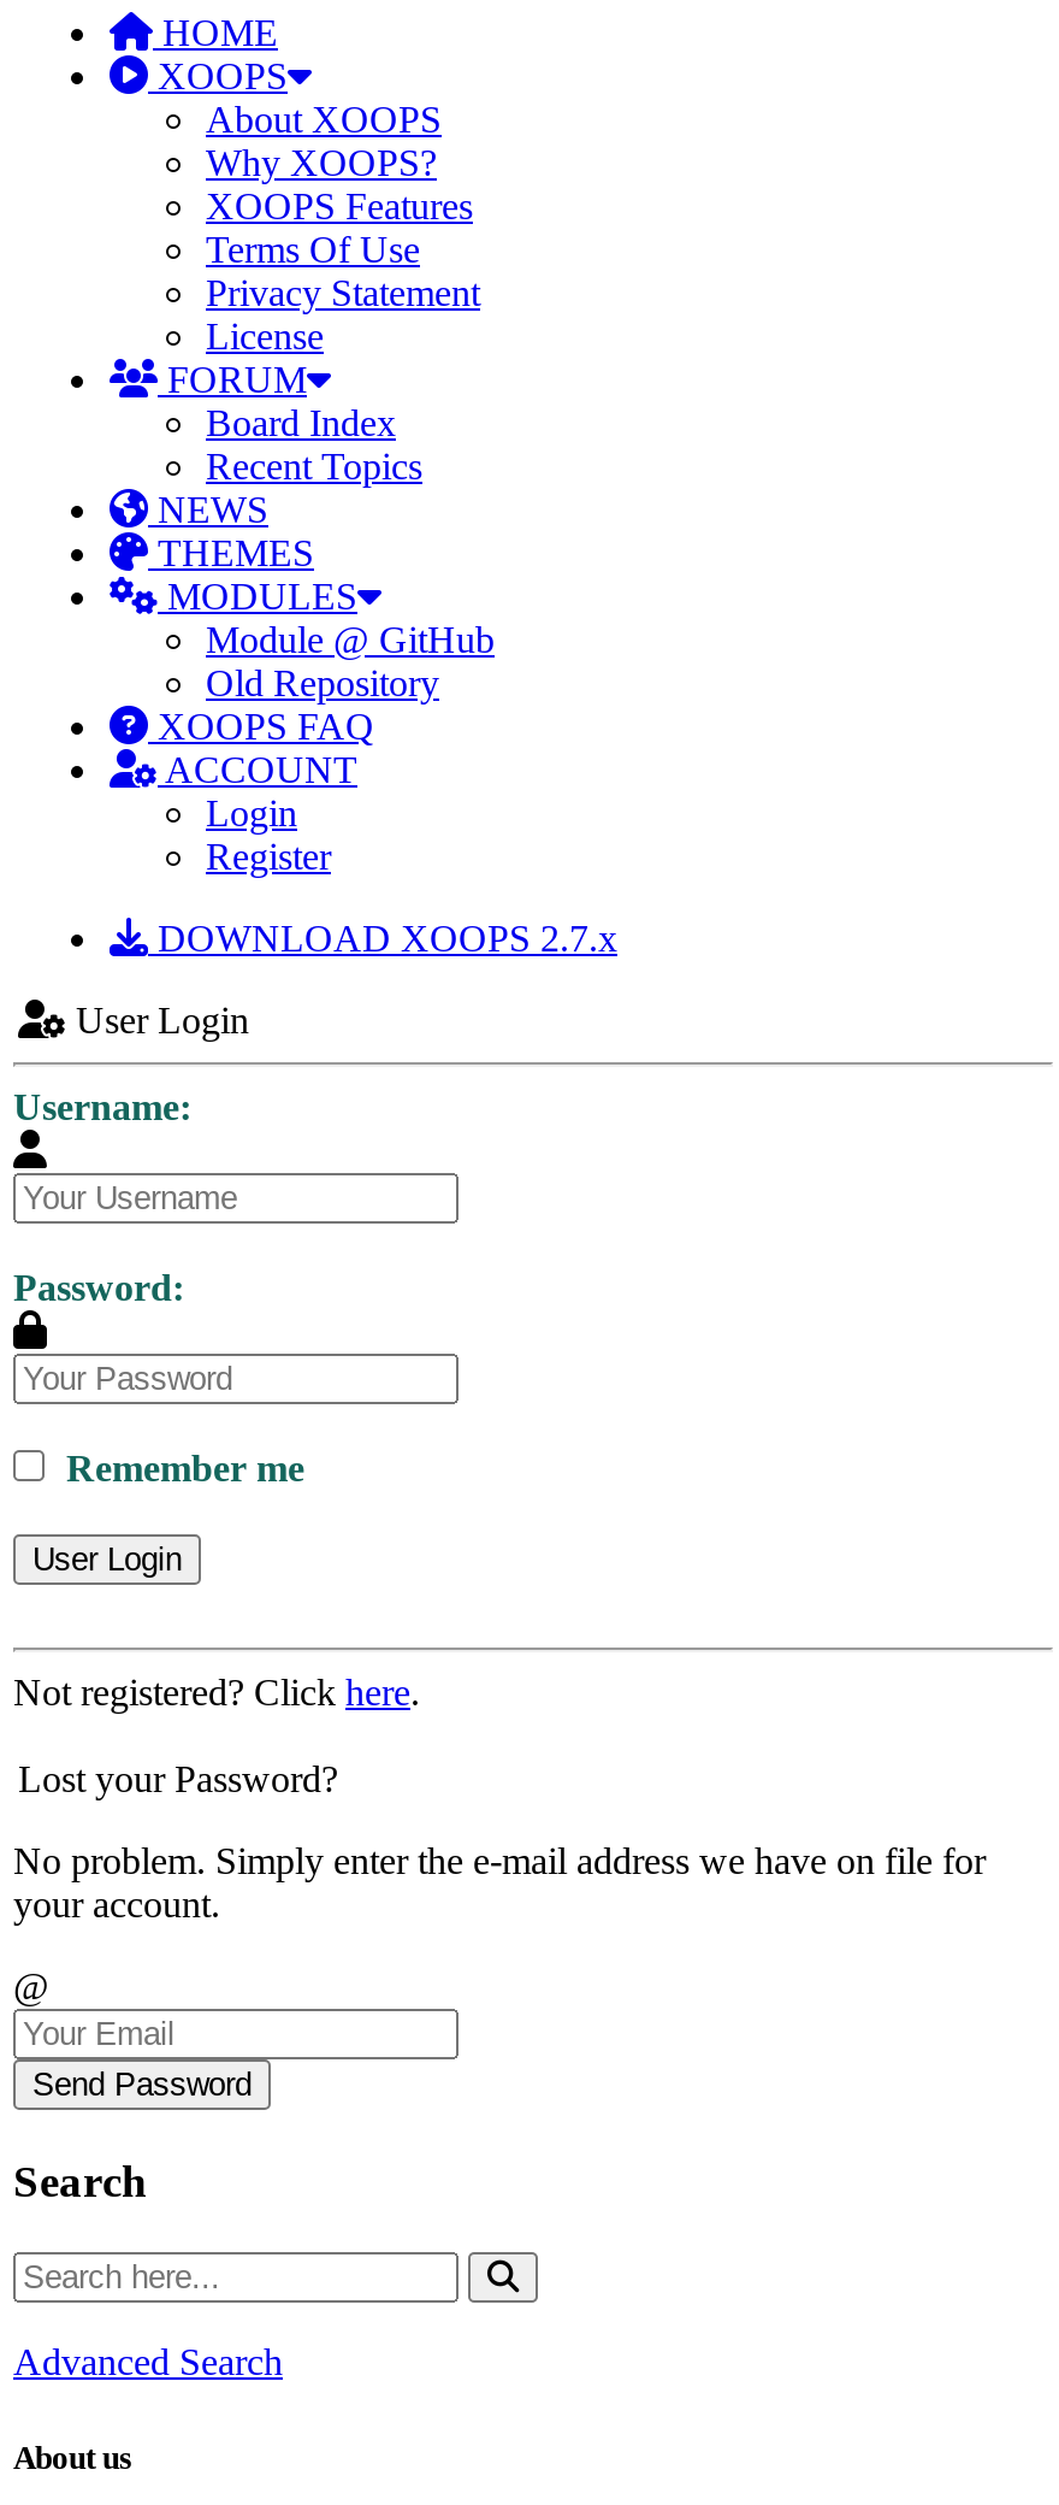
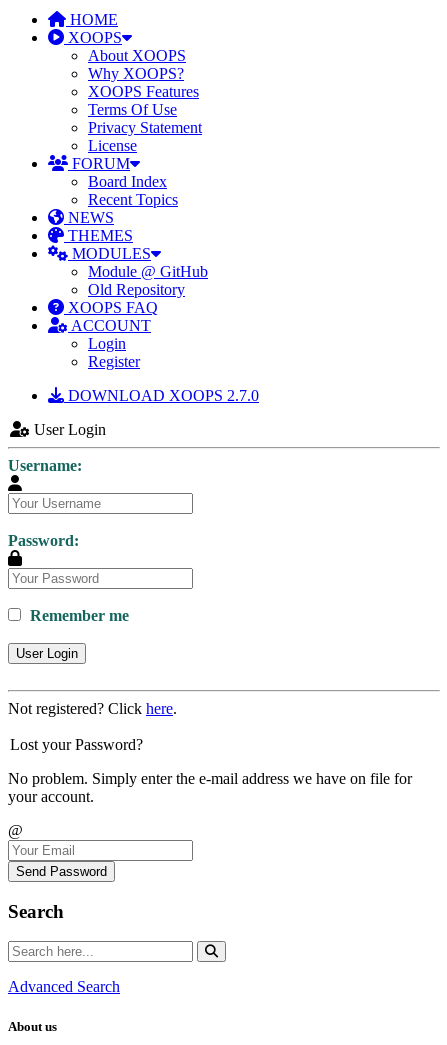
[148,918,617,959] DOWNLOAD XOOPS 2.7.x -> [64,387,259,404] DOWNLOAD XOOPS 2.7.0

